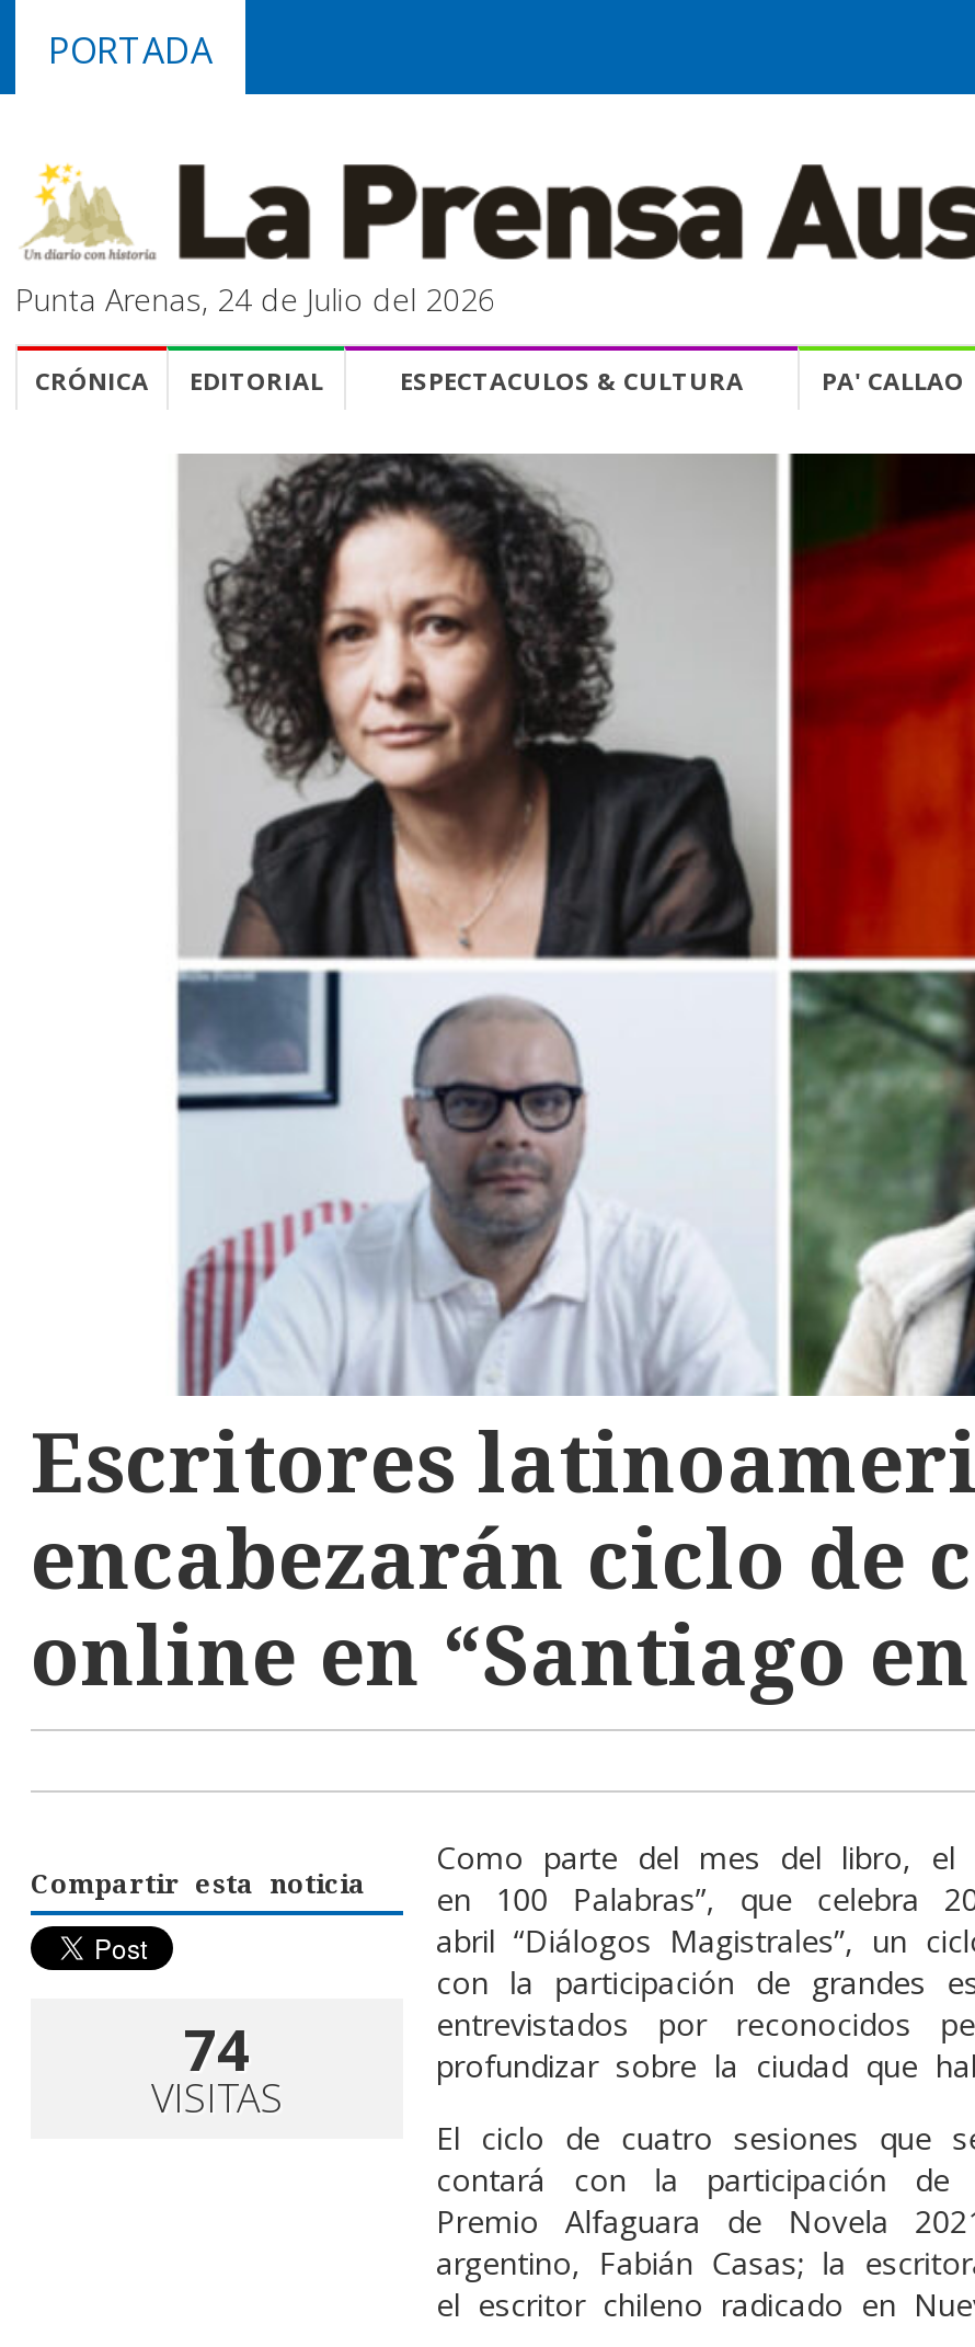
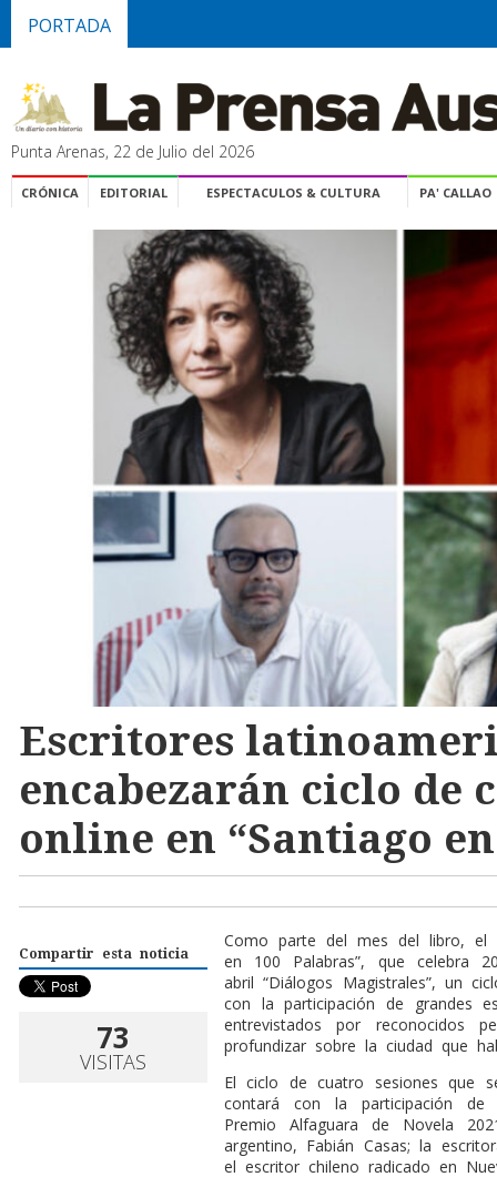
[15,278,495,320] Punta Arenas, 24 de Julio del 2026 -> [11,141,254,162] Punta Arenas, 22 de Julio del 2026
[184,2010,250,2088] 74 -> [97,1017,130,1057] 73

